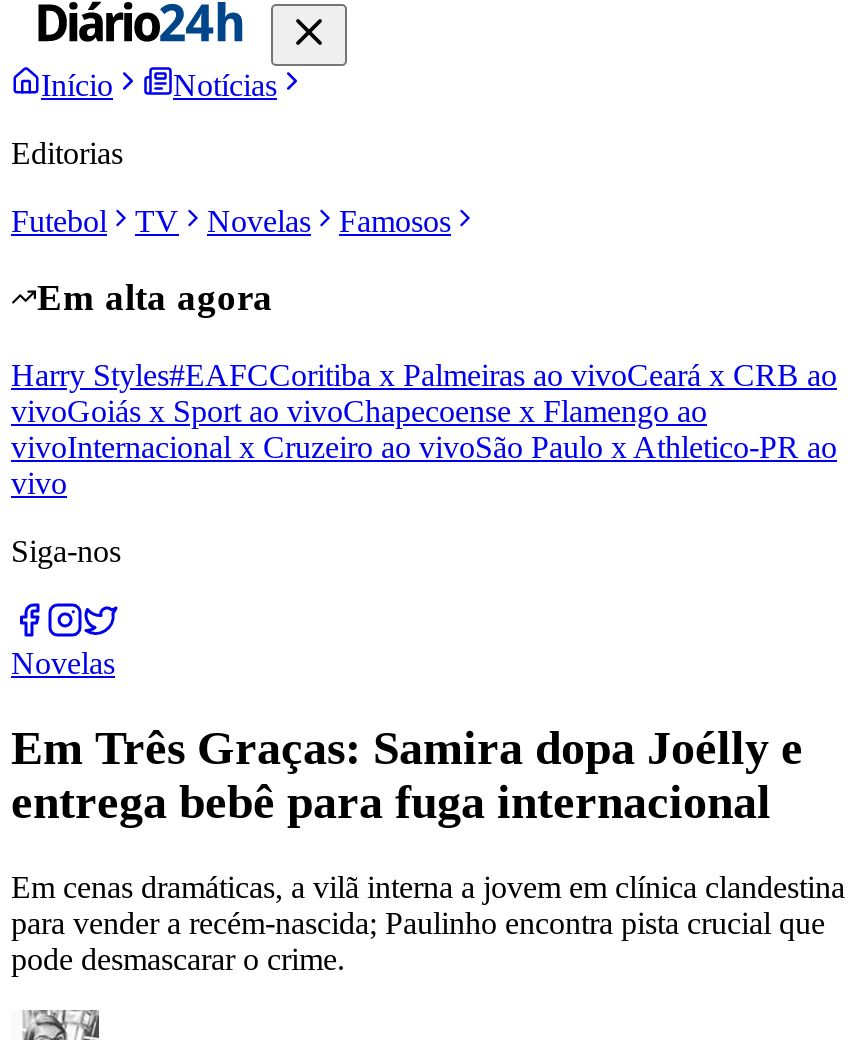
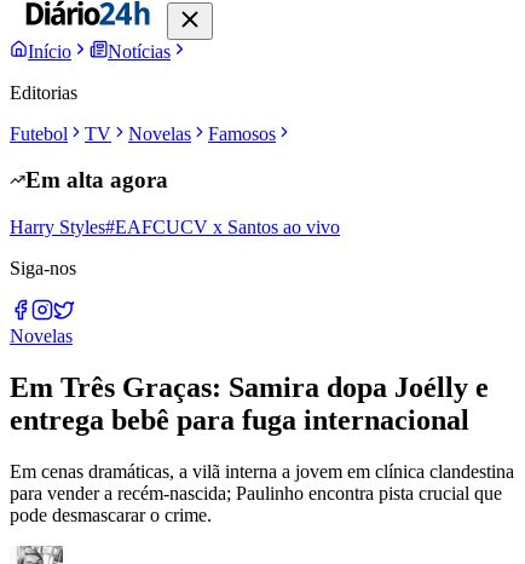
[11,358,837,500] Harry Styles#EAFCCoritiba x Palmeiras ao vivoCeará x CRB ao | vivoGoiás x Sport ao vivoChapecoense x Flamengo ao | vivoInternacional x Cruzeiro ao vivoSão Paulo x Athletico-PR ao | vivo -> [10,217,340,237] Harry Styles#EAFCUCV x Santos ao vivo

